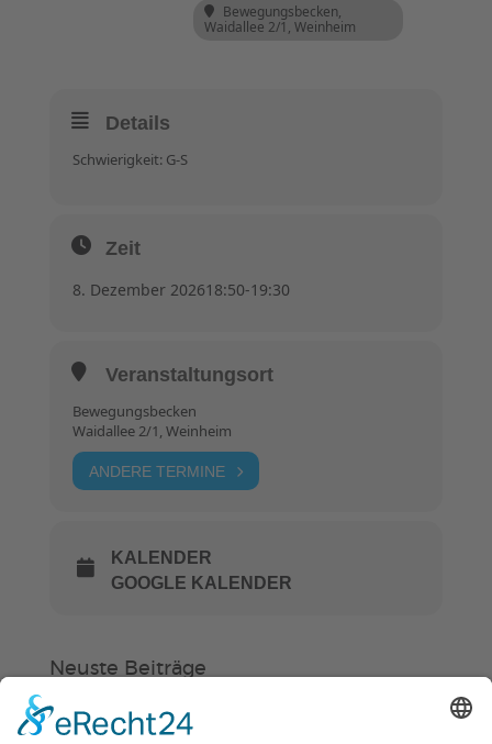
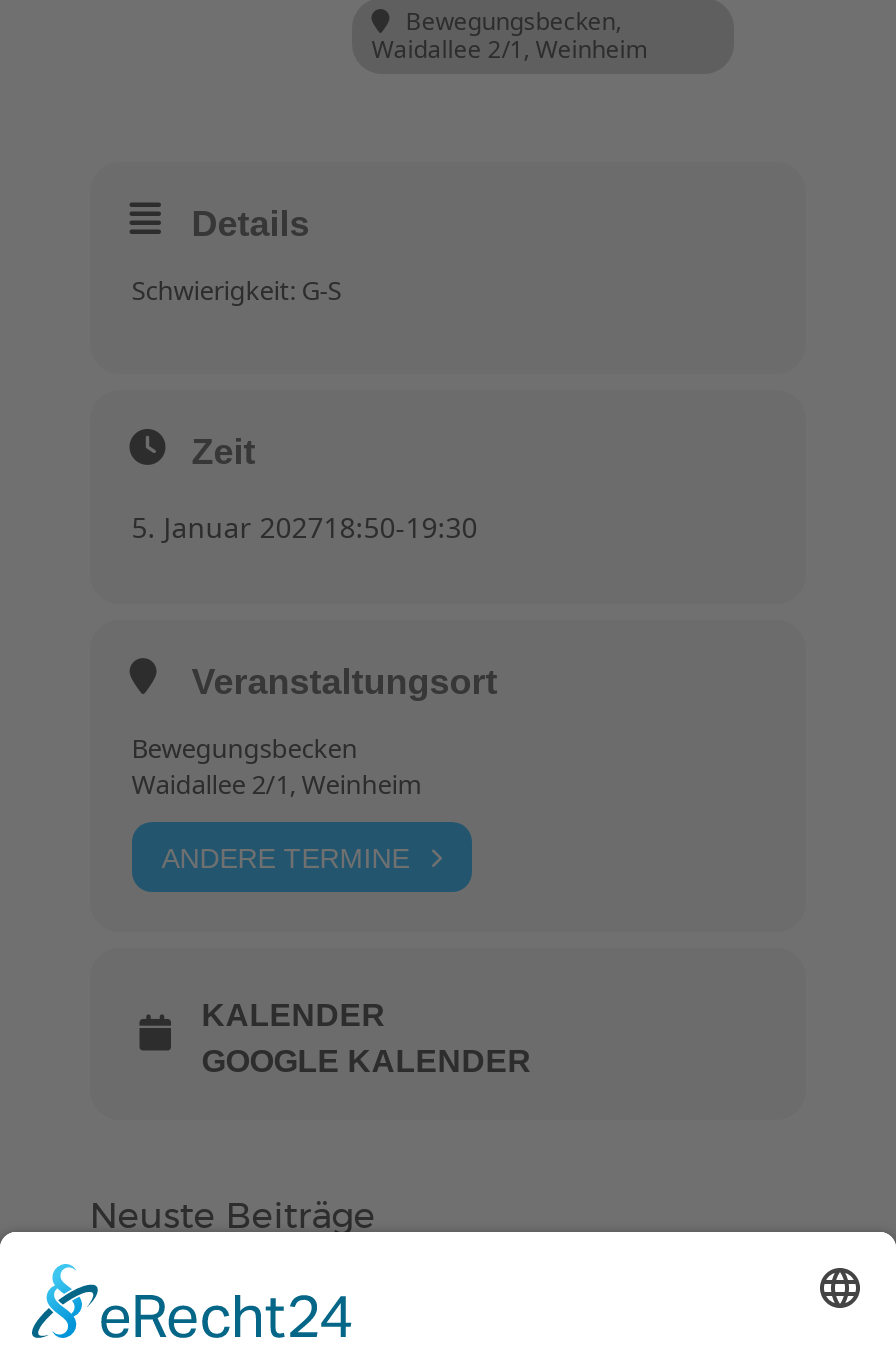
[72,279,290,300] 8. Dezember 202618:50-19:30 -> [132,508,478,546] 5. Januar 202718:50-19:30

